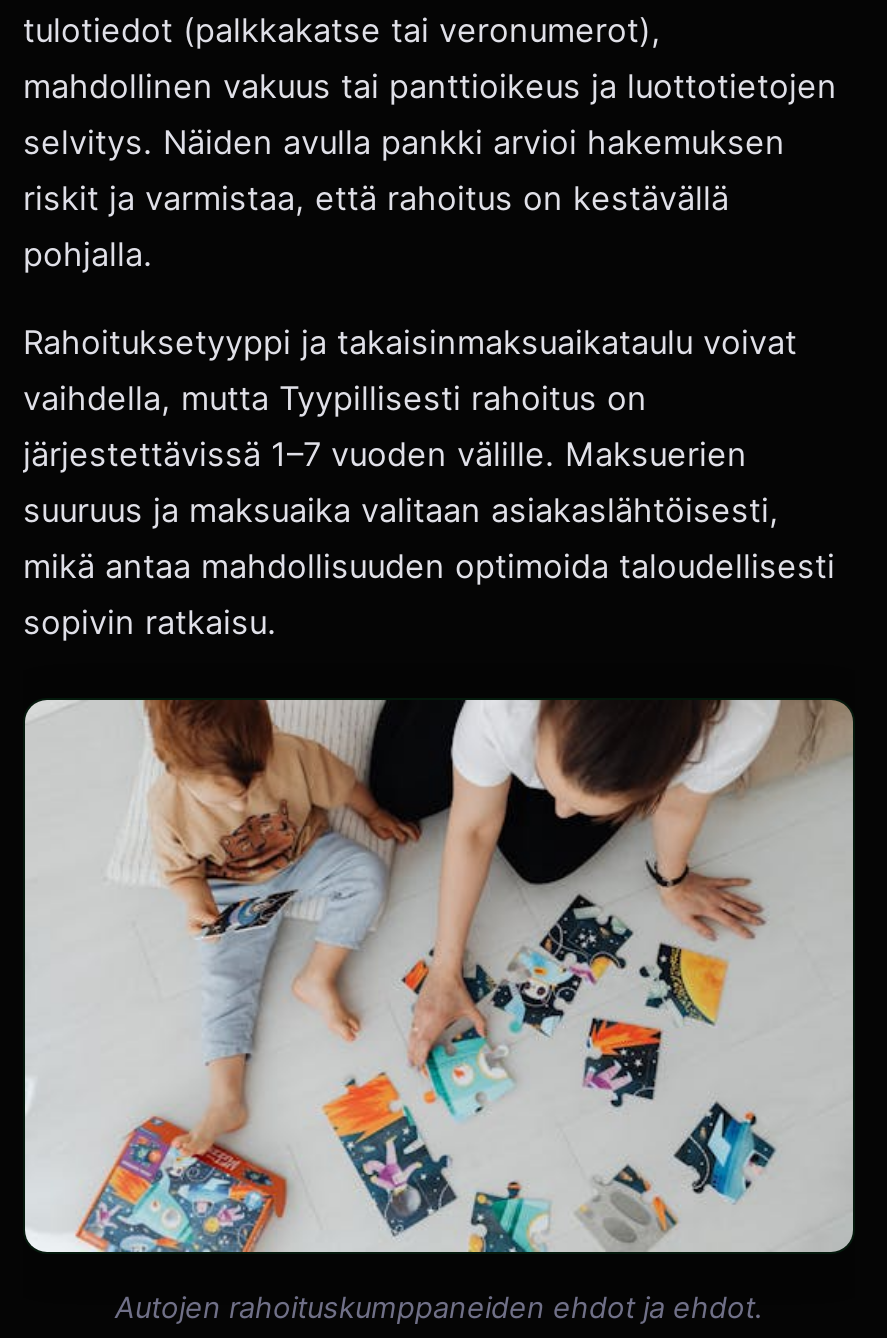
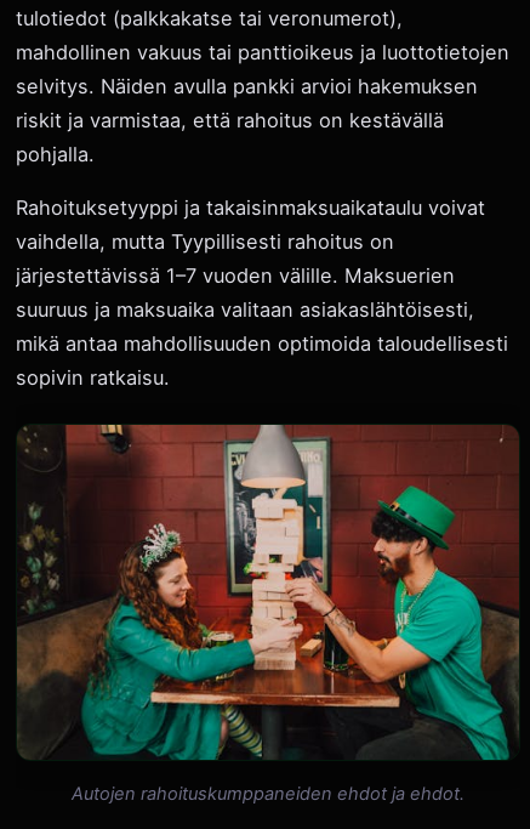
[23,697,855,1255] [image] -> [17,424,519,761] [image]

